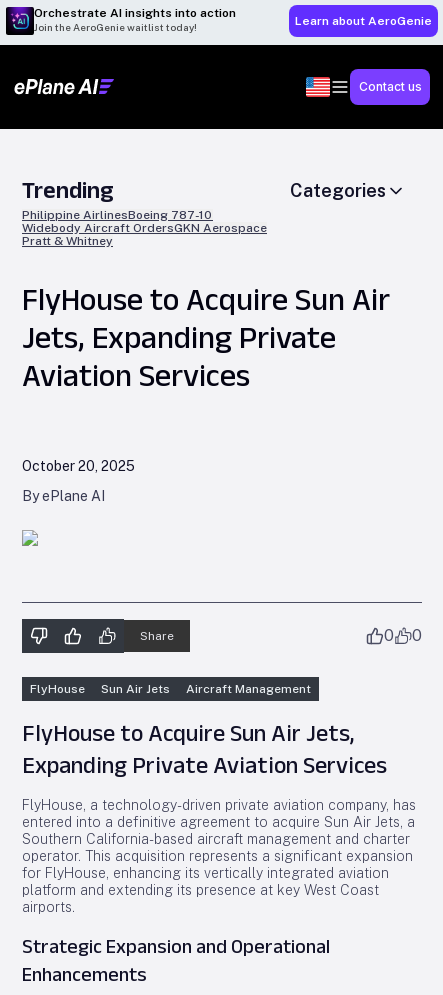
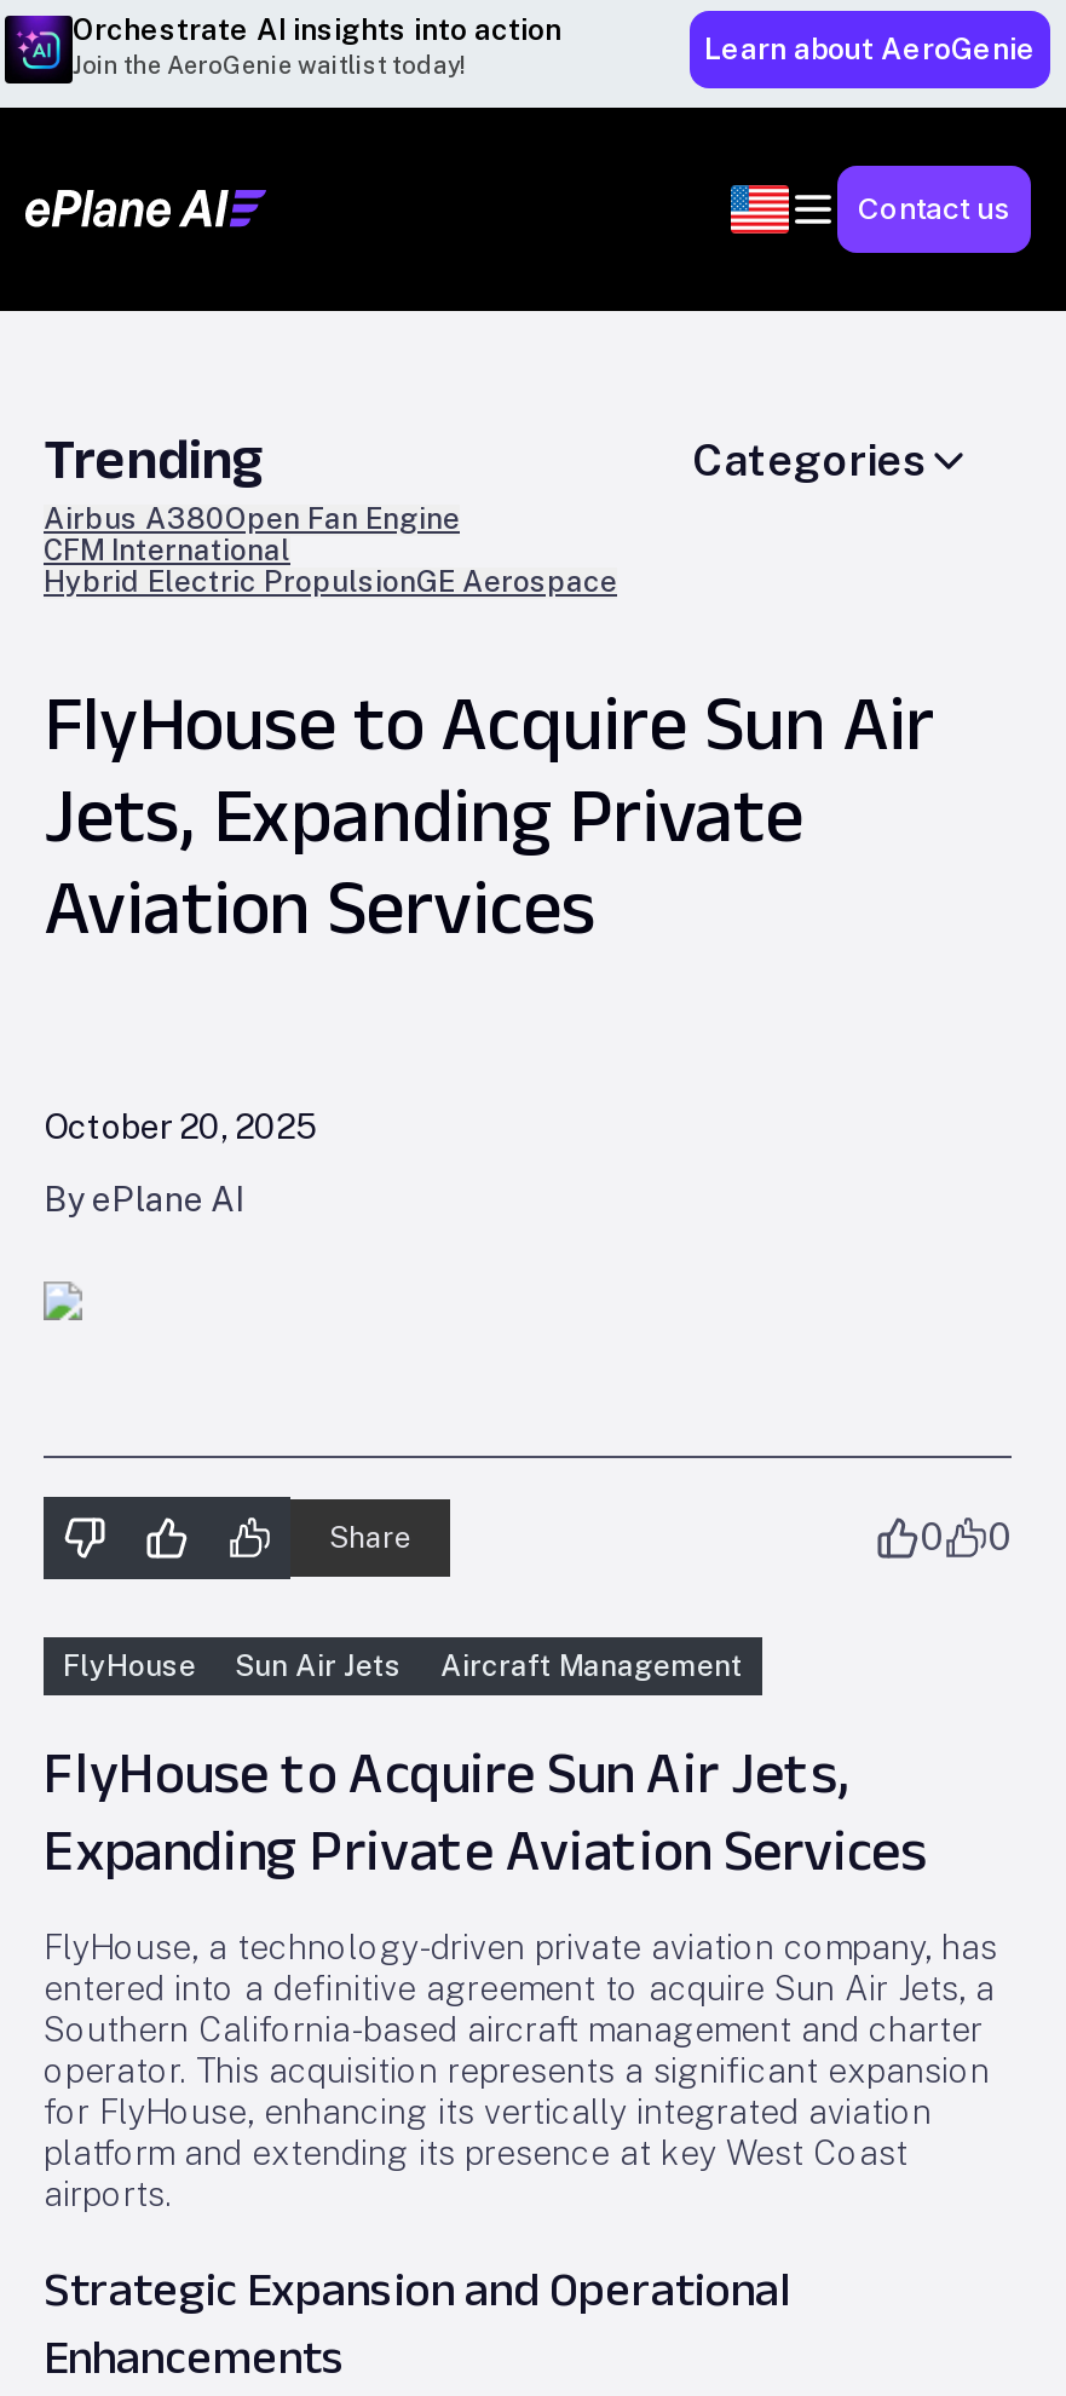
[22,208,267,248] Philippine AirlinesBoeing 787-10 | Widebody Aircraft OrdersGKN Aerospace | Pratt & Whitney -> [44,502,617,599] Airbus A380Open Fan Engine | CFM International | Hybrid Electric PropulsionGE Aerospace

